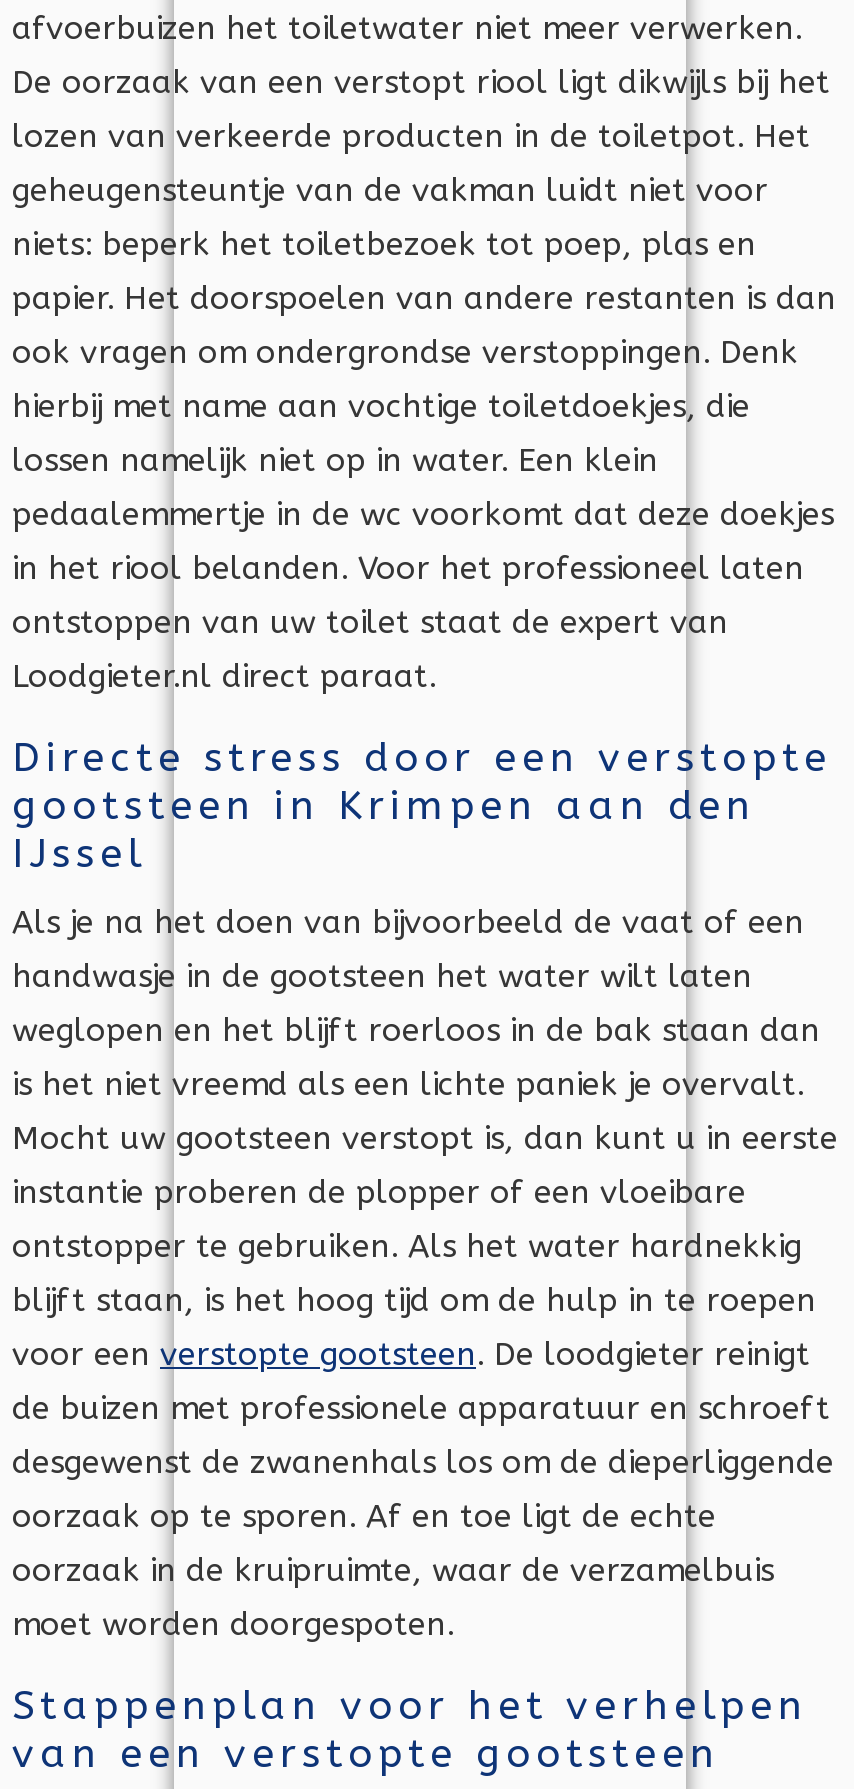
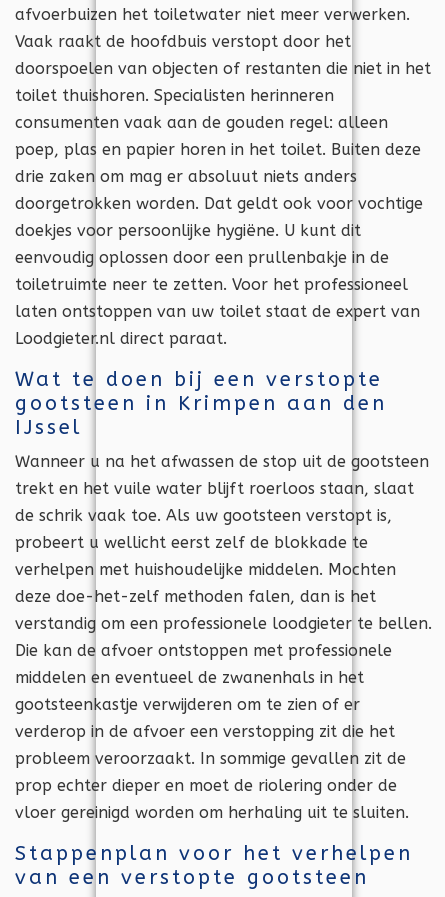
[12,63,836,641] De oorzaak van een verstopt riool ligt dikwijls bij het | lozen van verkeerde producten in de toiletpot. Het | geheugensteuntje van de vakman luidt niet voor | niets: beperk het toiletbezoek tot poep, plas en | papier. Het doorspoelen van andere restanten is dan | ook vragen om ondergrondse verstoppingen. Denk | hierbij met name aan vochtige toiletdoekjes, die | lossen namelijk niet op in water. Een klein | pedaalemmertje in de wc voorkomt dat deze doekjes | in het riool belanden. Voor het professioneel laten | ontstoppen van uw toilet staat de expert van -> [15,32,431,321] Vaak raakt de hoofdbuis verstopt door het | doorspoelen van objecten of restanten die niet in het | toilet thuishoren. Specialisten herinneren | consumenten vaak aan de gouden regel: alleen | poep, plas en papier horen in het toilet. Buiten deze | drie zaken om mag er absoluut niets anders | doorgetrokken worden. Dat geldt ook voor vochtige | doekjes voor persoonlijke hygiëne. U kunt dit | eenvoudig oplossen door een prullenbakje in de | toiletruimte neer te zetten. Voor het professioneel | laten ontstoppen van uw toilet staat de expert van
[12,735,832,781] Directe stress door een verstopte -> [15,368,383,391] Wat te doen bij een verstopte
[12,903,838,1643] Als je na het doen van bijvoorbeeld de vaat of een | handwasje in de gootsteen het water wilt laten | weglopen en het blijft roerloos in de bak staan dan | is het niet vreemd als een lichte paniek je overvalt. | Mocht uw gootsteen verstopt is, dan kunt u in eerste | instantie proberen de plopper of een vloeibare | ontstopper te gebruiken. Als het water hardnekkig | blijft staan, is het hoog tijd om de hulp in te roepen | voor een verstopte gootsteen. De loodgieter reinigt | de buizen met professionele apparatuur en schroeft | desgewenst de zwanenhals los om de dieperliggende | oorzaak op te sporen. Af en toe ligt de echte | oorzaak in de kruipruimte, waar de verzamelbuis | moet worden doorgespoten. -> [15,452,432,822] Wanneer u na het afwassen de stop uit de gootsteen | trekt en het vuile water blijft roerloos staan, slaat | de schrik vaak toe. Als uw gootsteen verstopt is, | probeert u wellicht eerst zelf de blokkade te | verhelpen met huishoudelijke middelen. Mochten | deze doe-het-zelf methoden falen, dan is het | verstandig om een professionele loodgieter te bellen. | Die kan de afvoer ontstoppen met professionele | middelen en eventueel de zwanenhals in het | gootsteenkastje verwijderen om te zien of er | verderop in de afvoer een verstopping zit die het | probleem veroorzaakt. In sommige gevallen zit de | prop echter dieper en moet de riolering onder de | vloer gereinigd worden om herhaling uit te sluiten.

